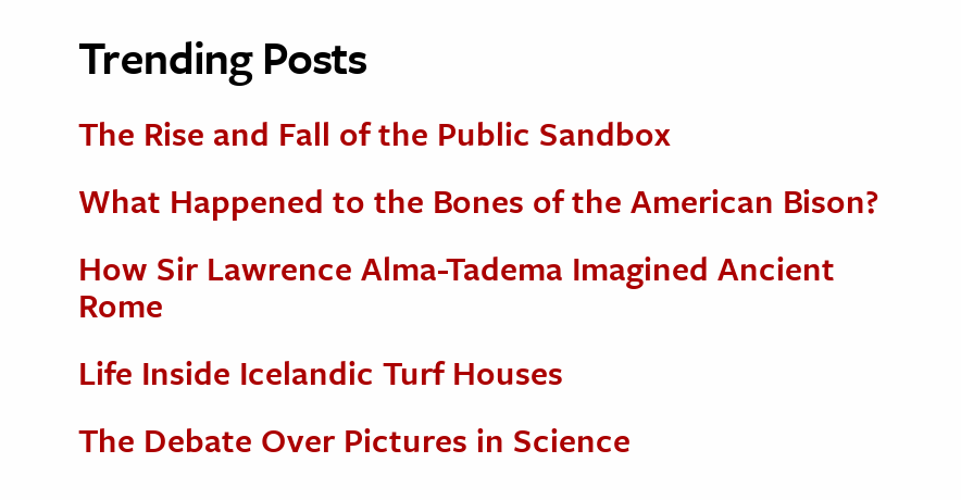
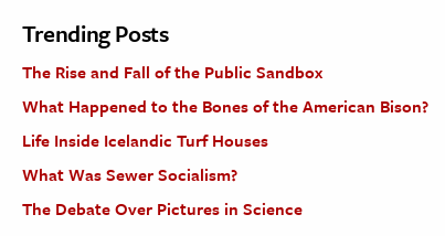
[78,245,835,329] How Sir Lawrence Alma-Tadema Imagined Ancient | Rome -> none
moved [78,349,563,397] -> [22,128,268,152]: Life Inside Icelandic Turf Houses
none -> [22,162,237,186] What Was Sewer Socialism?

